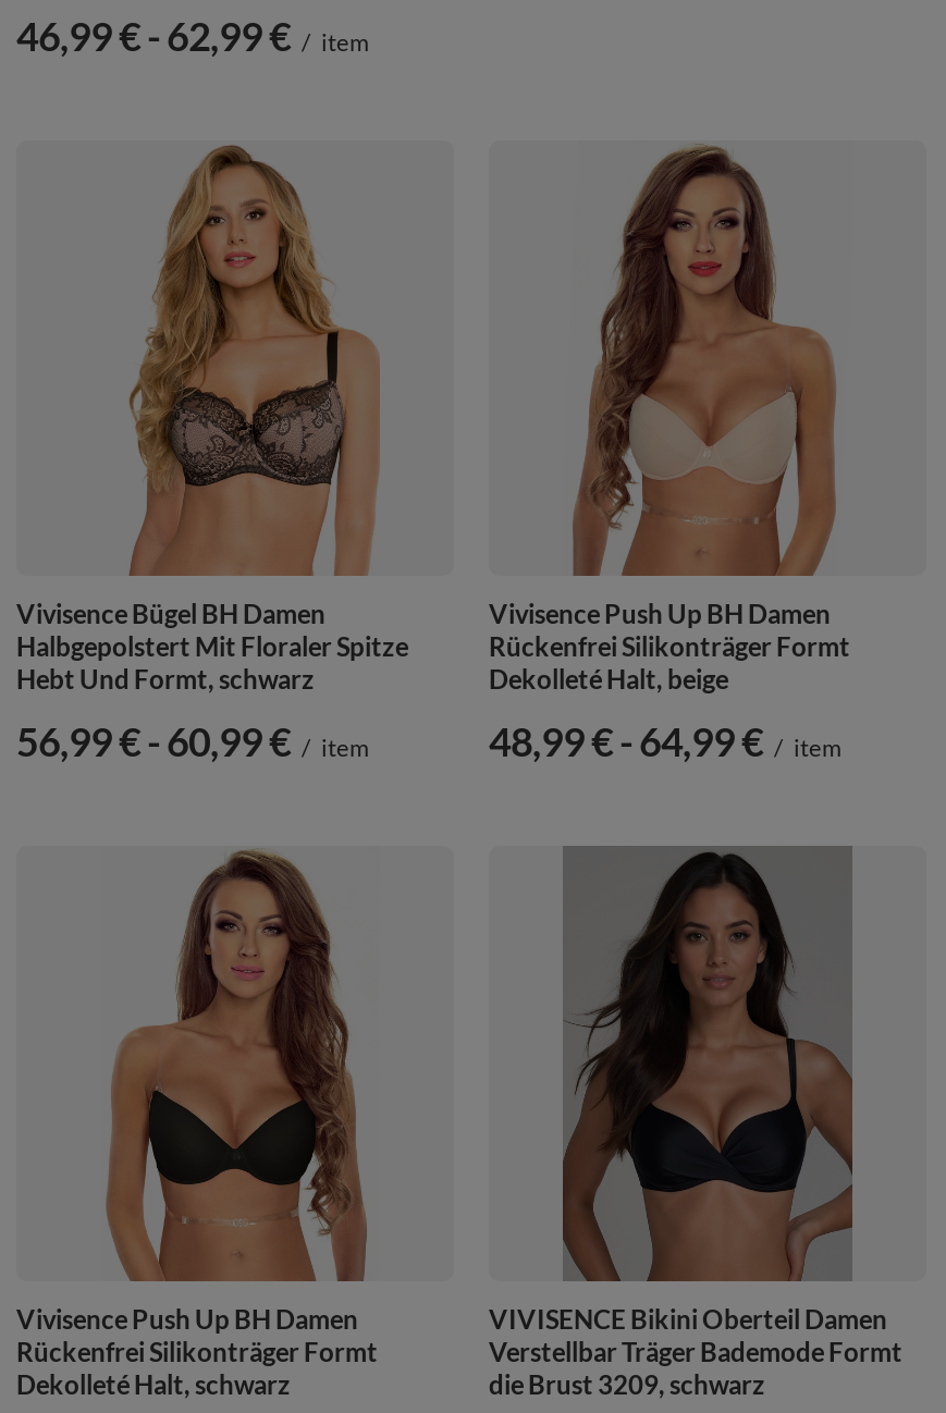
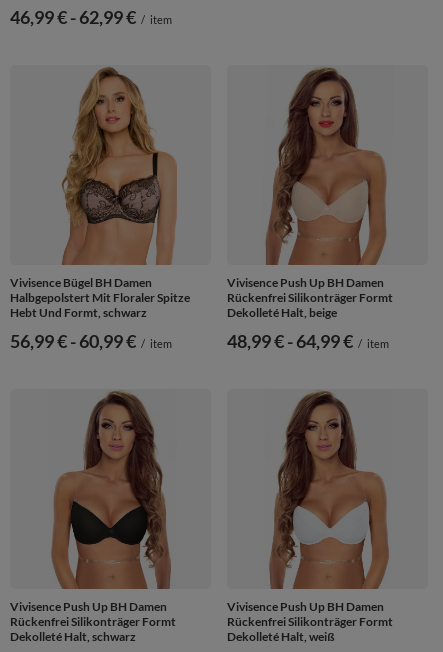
[489,846,902,1401] [image] | VIVISENCE Bikini Oberteil Damen | Verstellbar Träger Bademode Formt | die Brust 3209, schwarz -> [227,390,394,644] [image] | Vivisence Push Up BH Damen | Rückenfrei Silikonträger Formt | Dekolleté Halt, weiß

